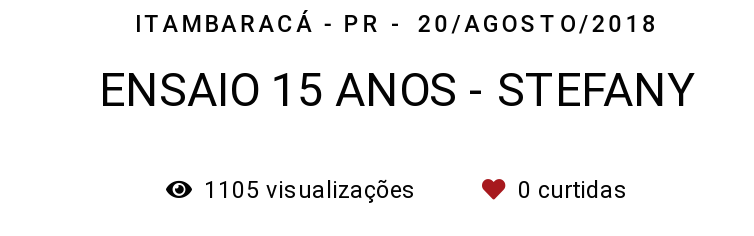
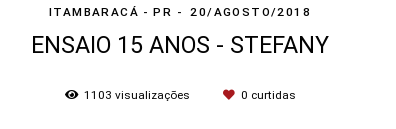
[204,175,422,203] 1105 visualizações -> [83,88,192,102] 1103 visualizações

